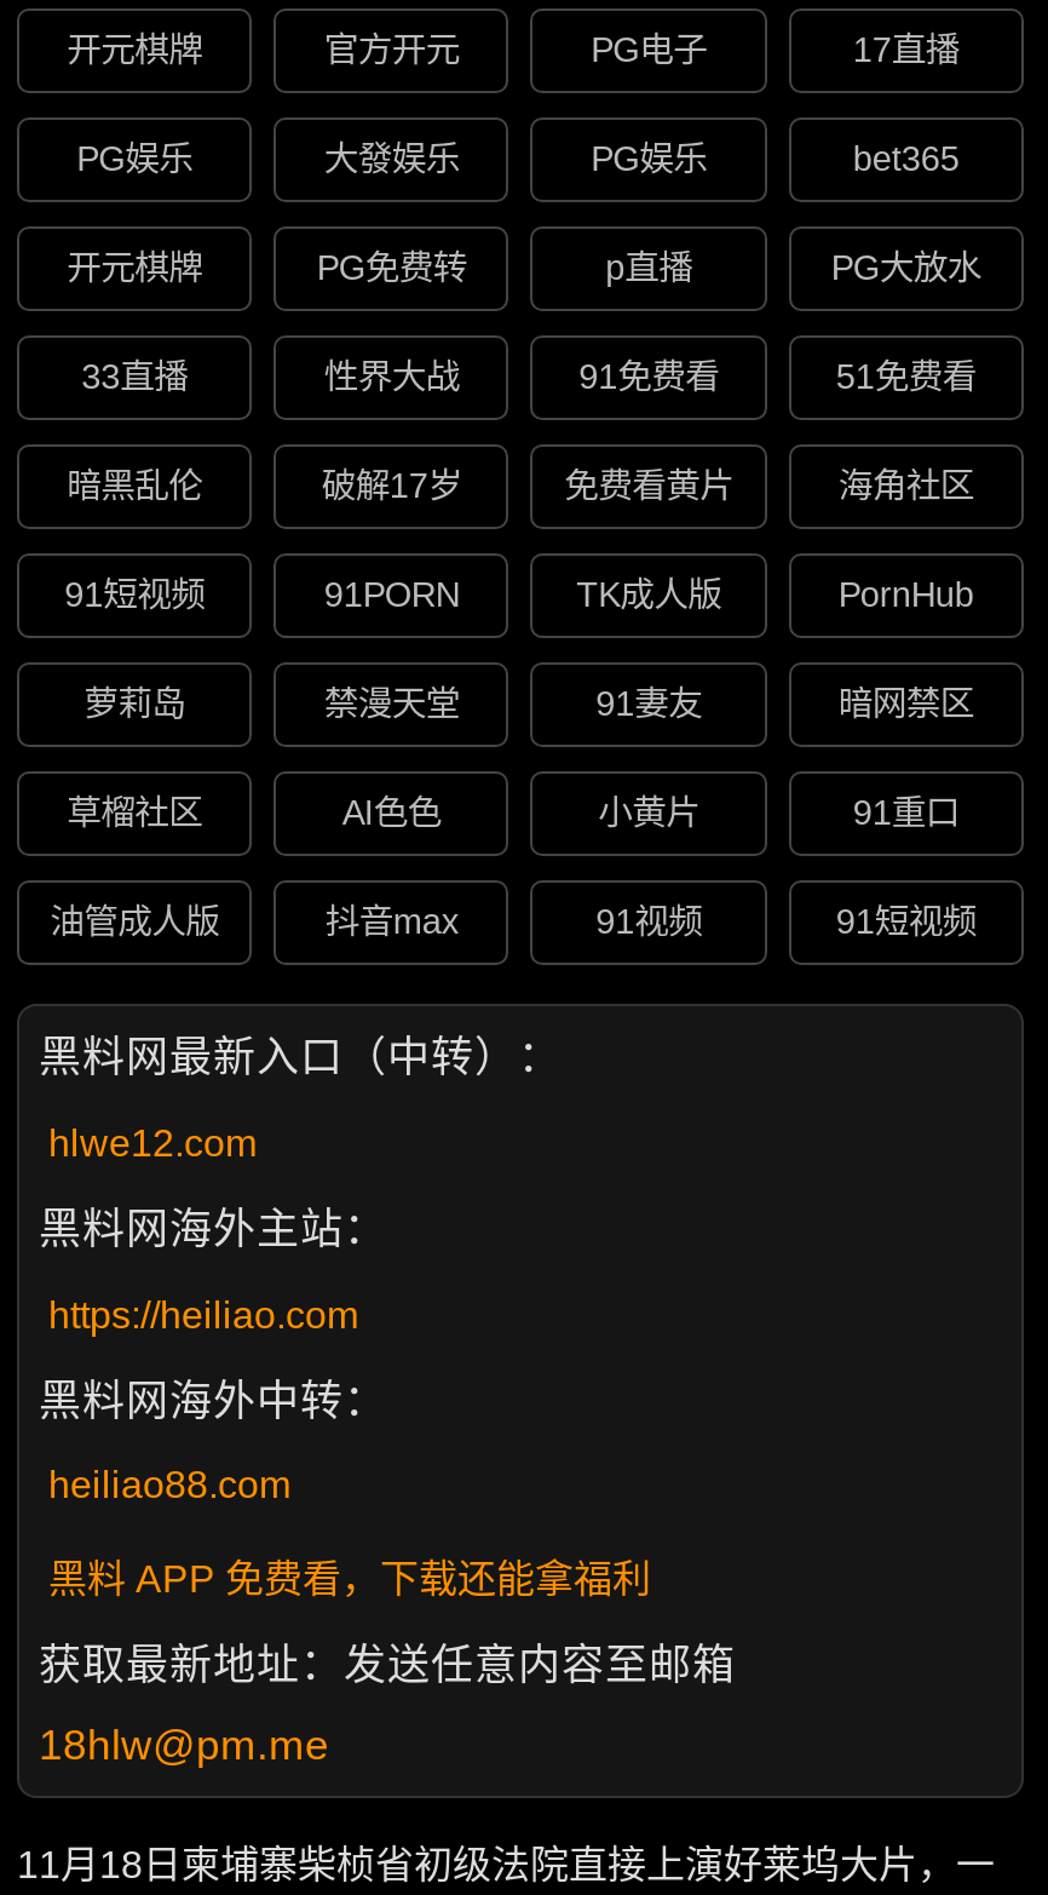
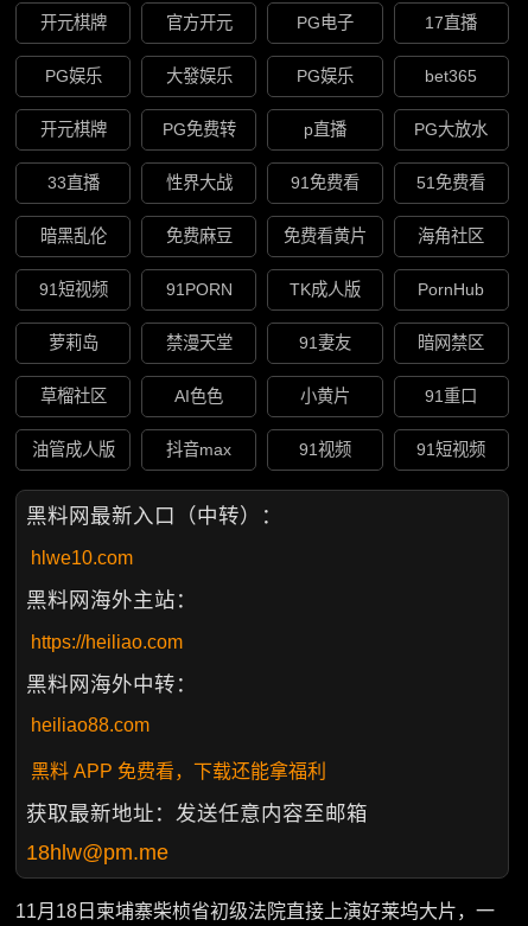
[321,467,462,506] 破解17岁 -> [166,227,232,246] 免费麻豆
[48,1122,257,1163] hlwe12.com -> [31,548,133,568] hlwe10.com

